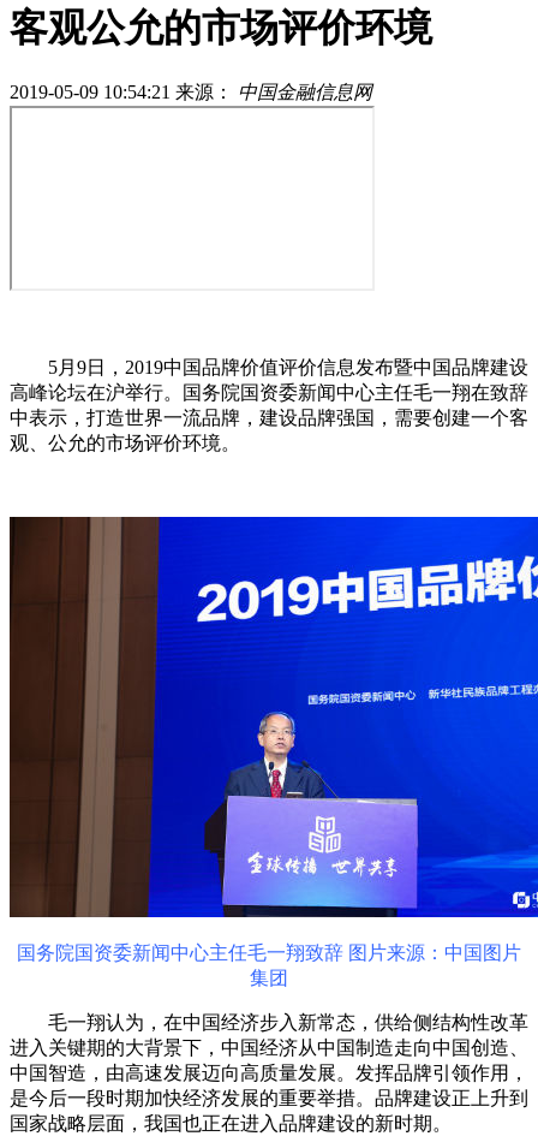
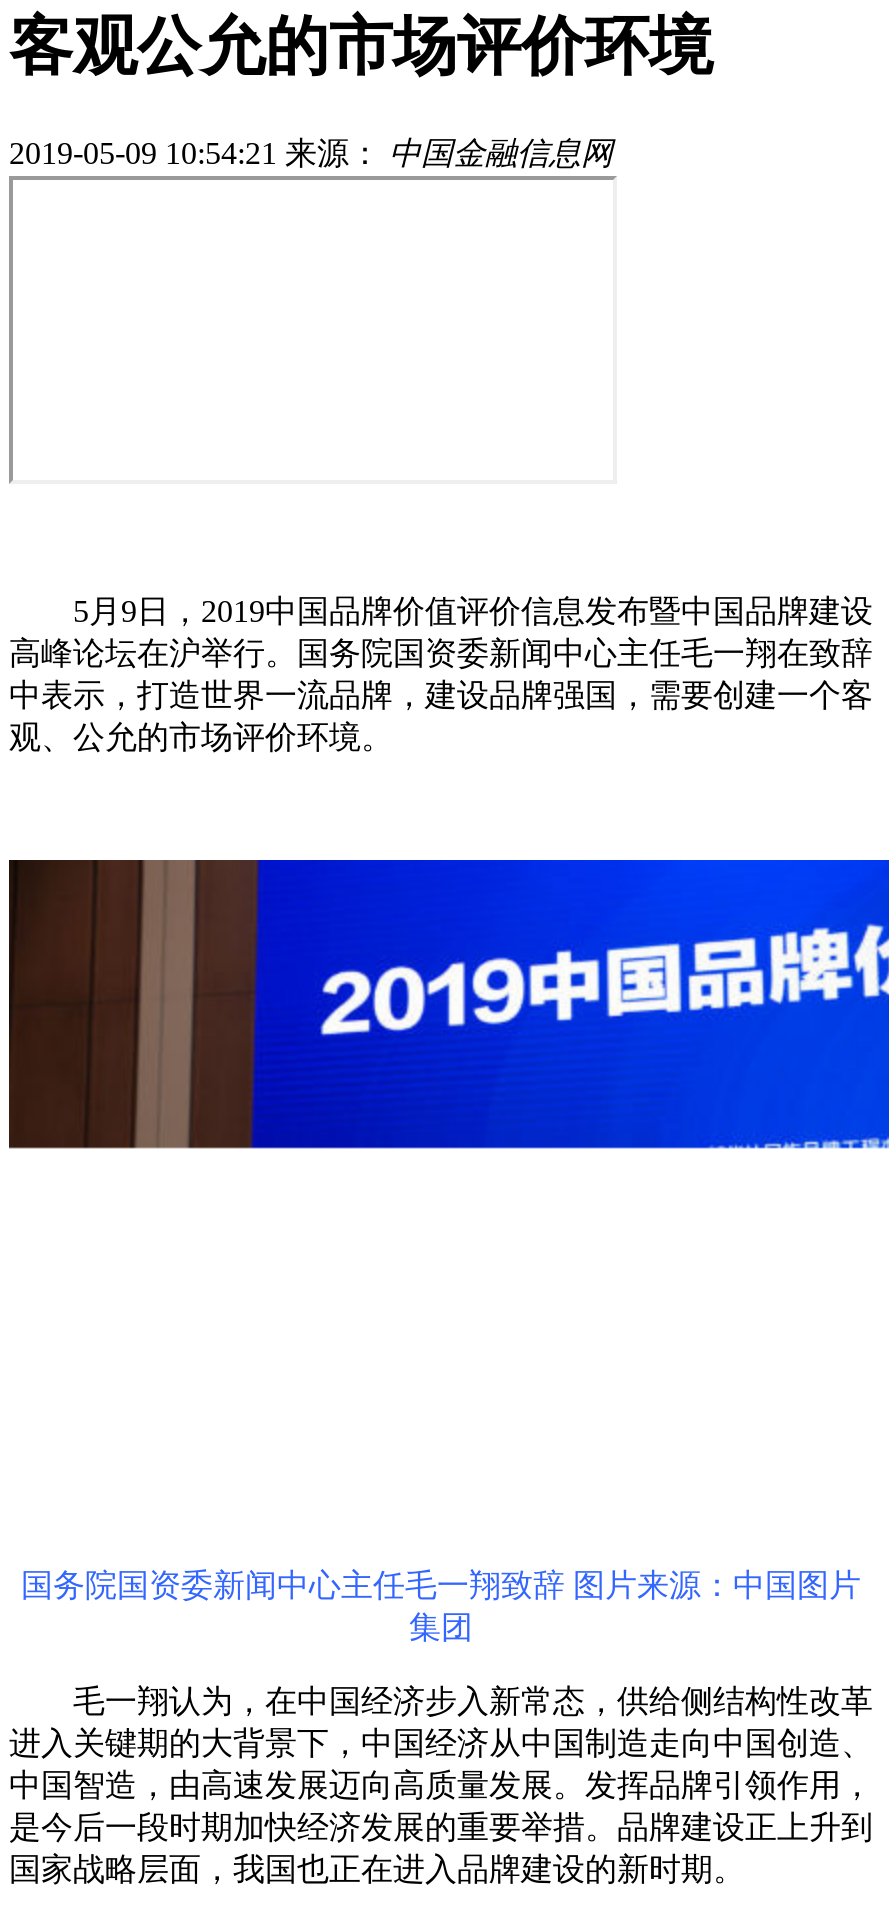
[8,689,534,918] [image] -> none

